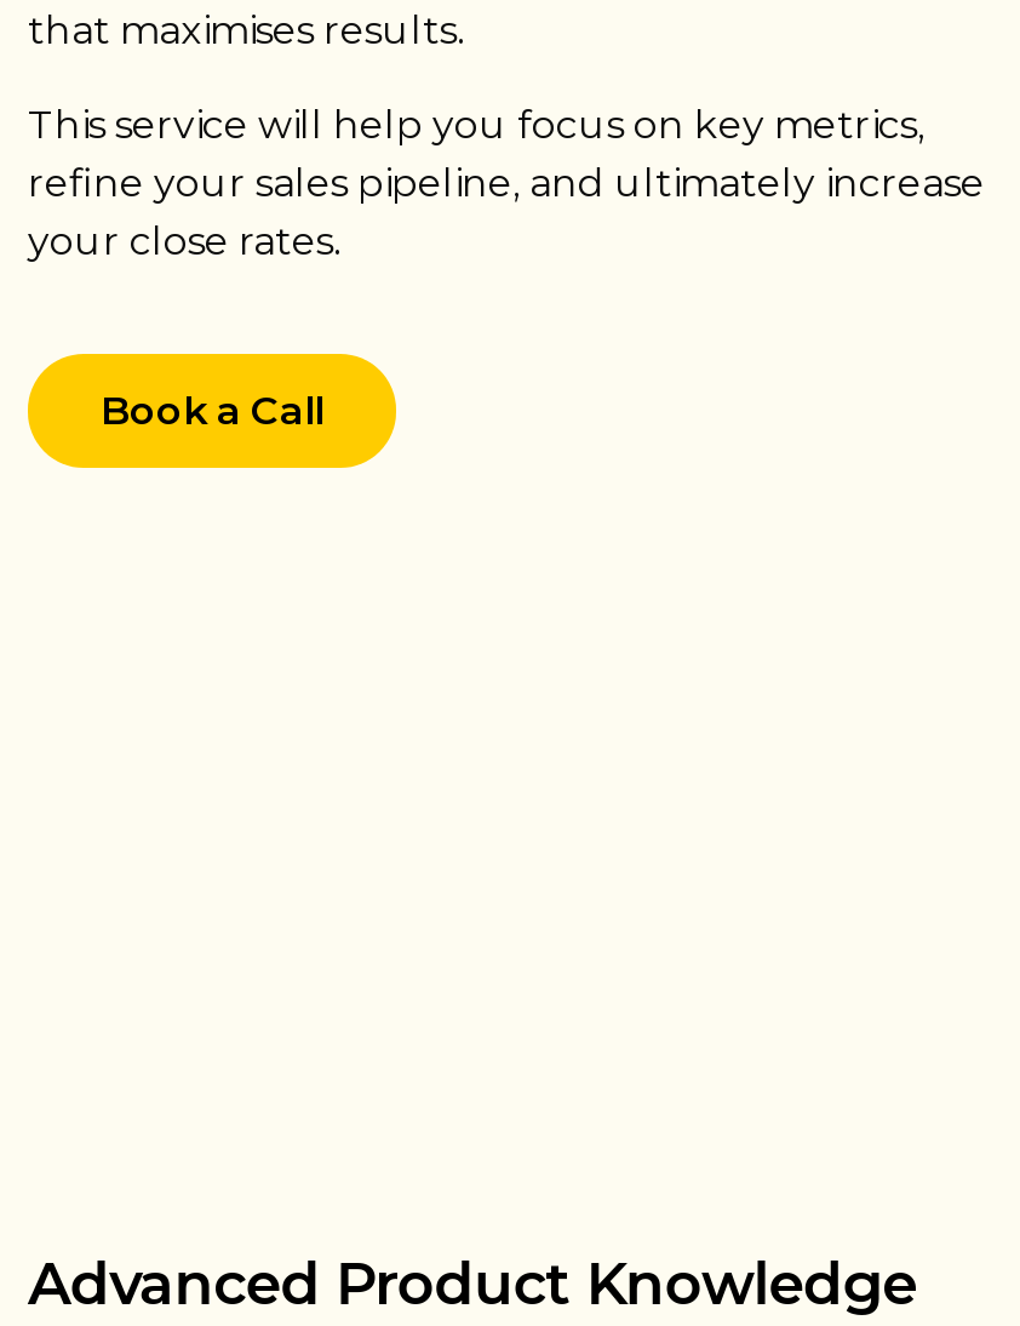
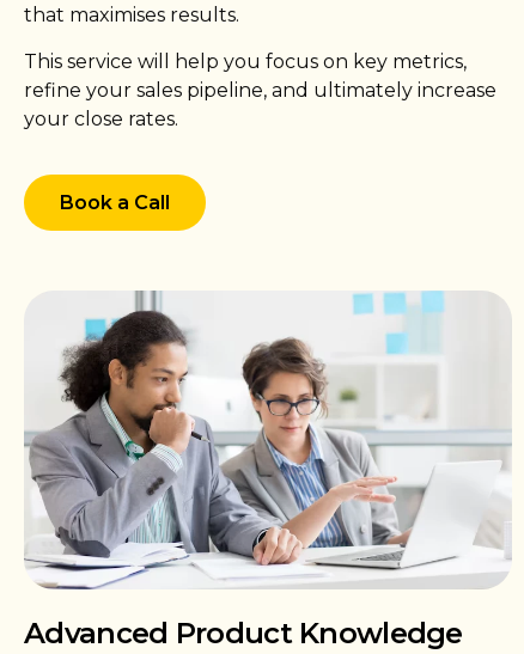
none -> [24,291,512,591] [image]

